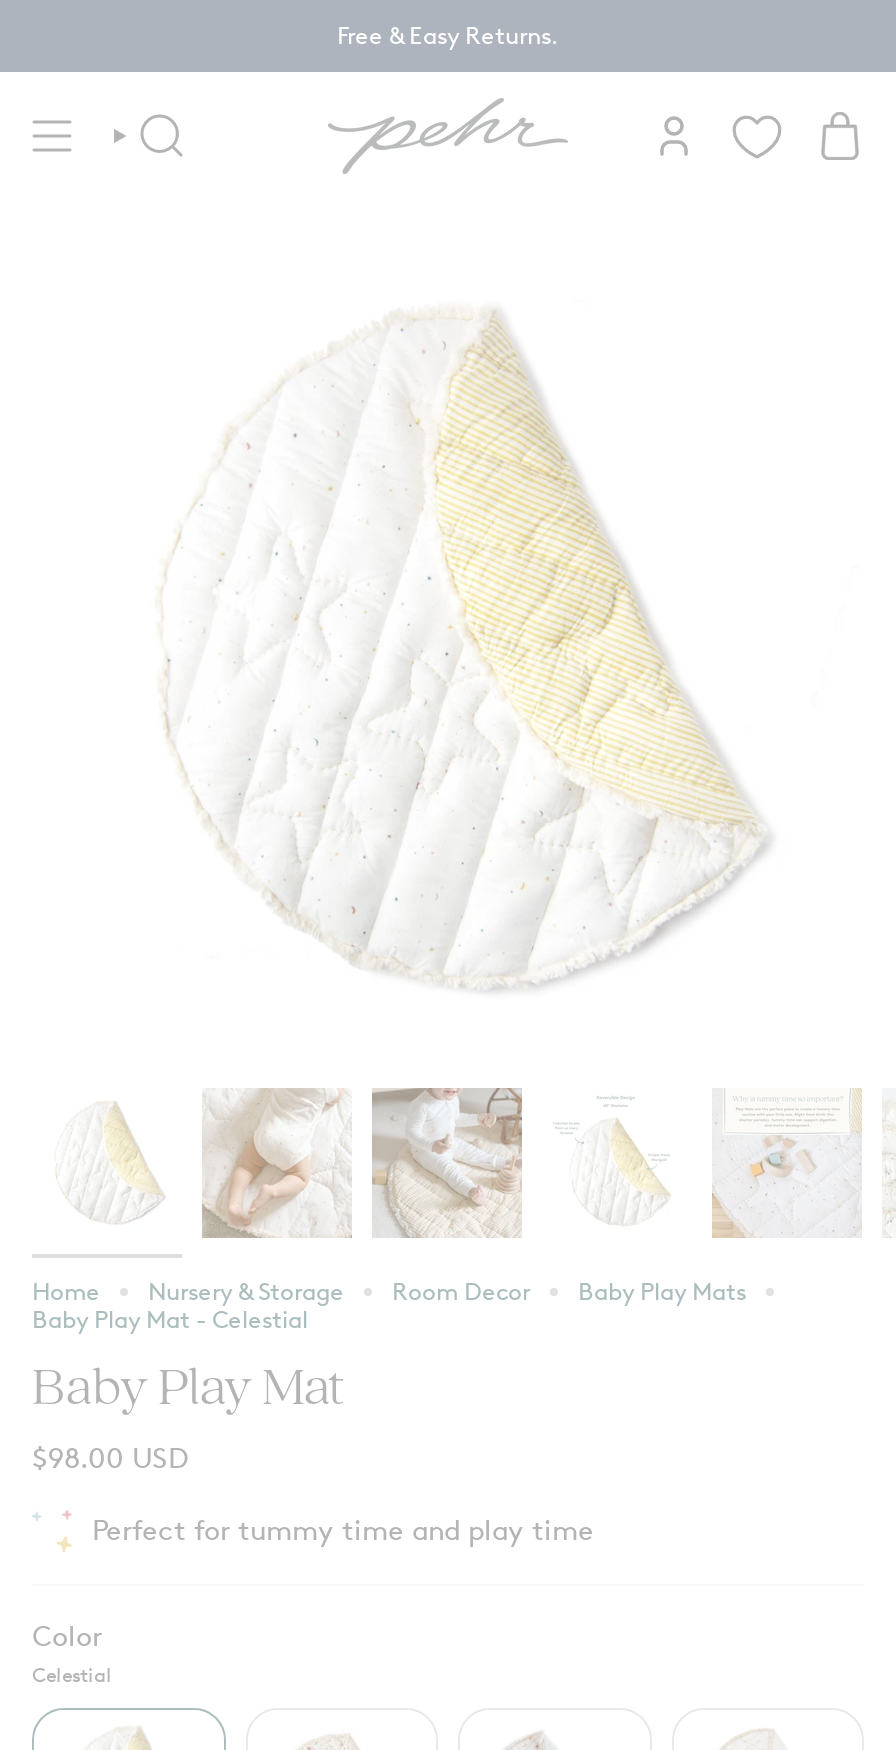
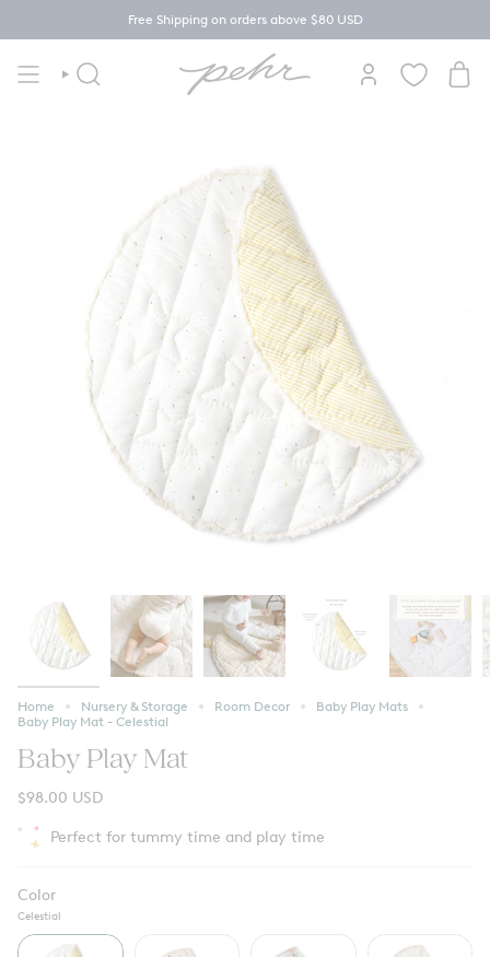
[337,22,559,50] Free & Easy Returns. -> [127,12,363,27] Free Shipping on orders above $80 USD

